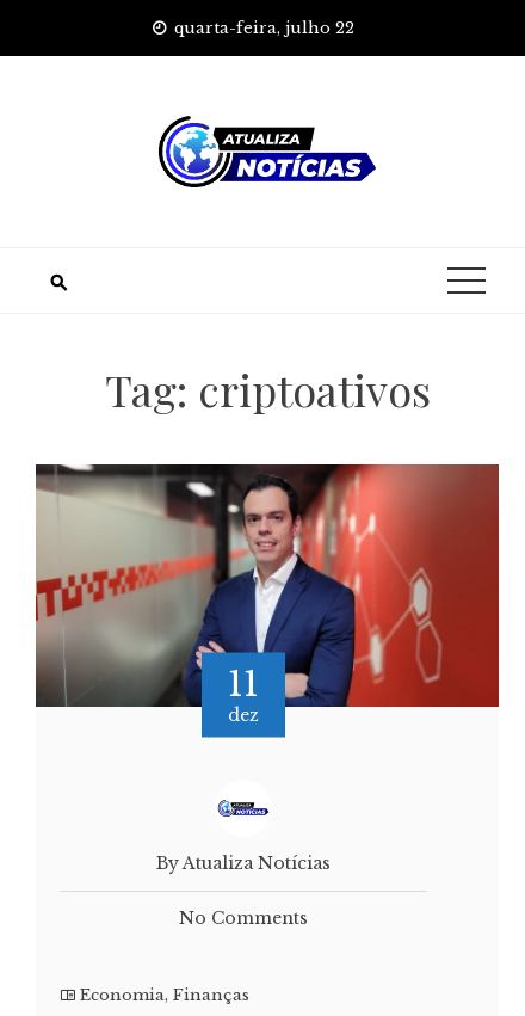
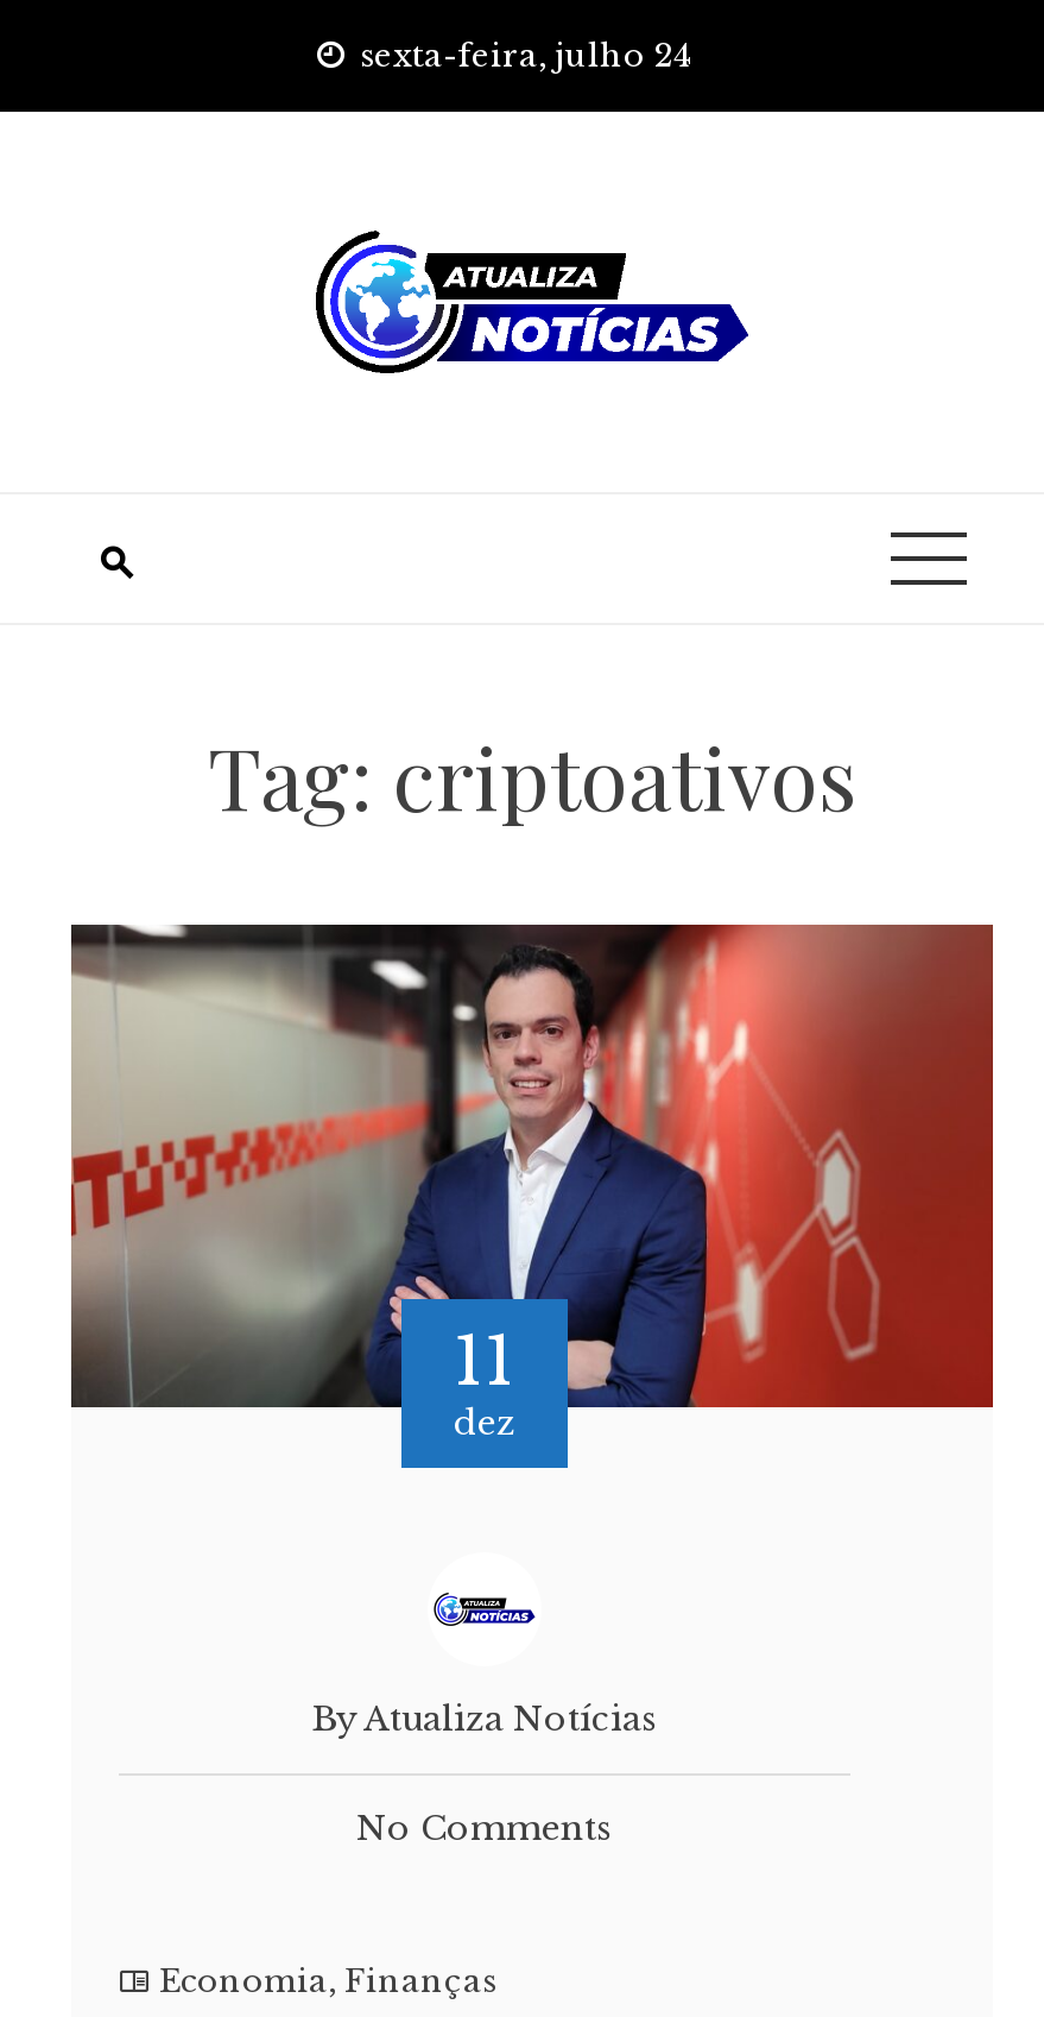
[174,18,354,38] quarta-feira, julho 22 -> [360,36,690,76] sexta-feira, julho 24

